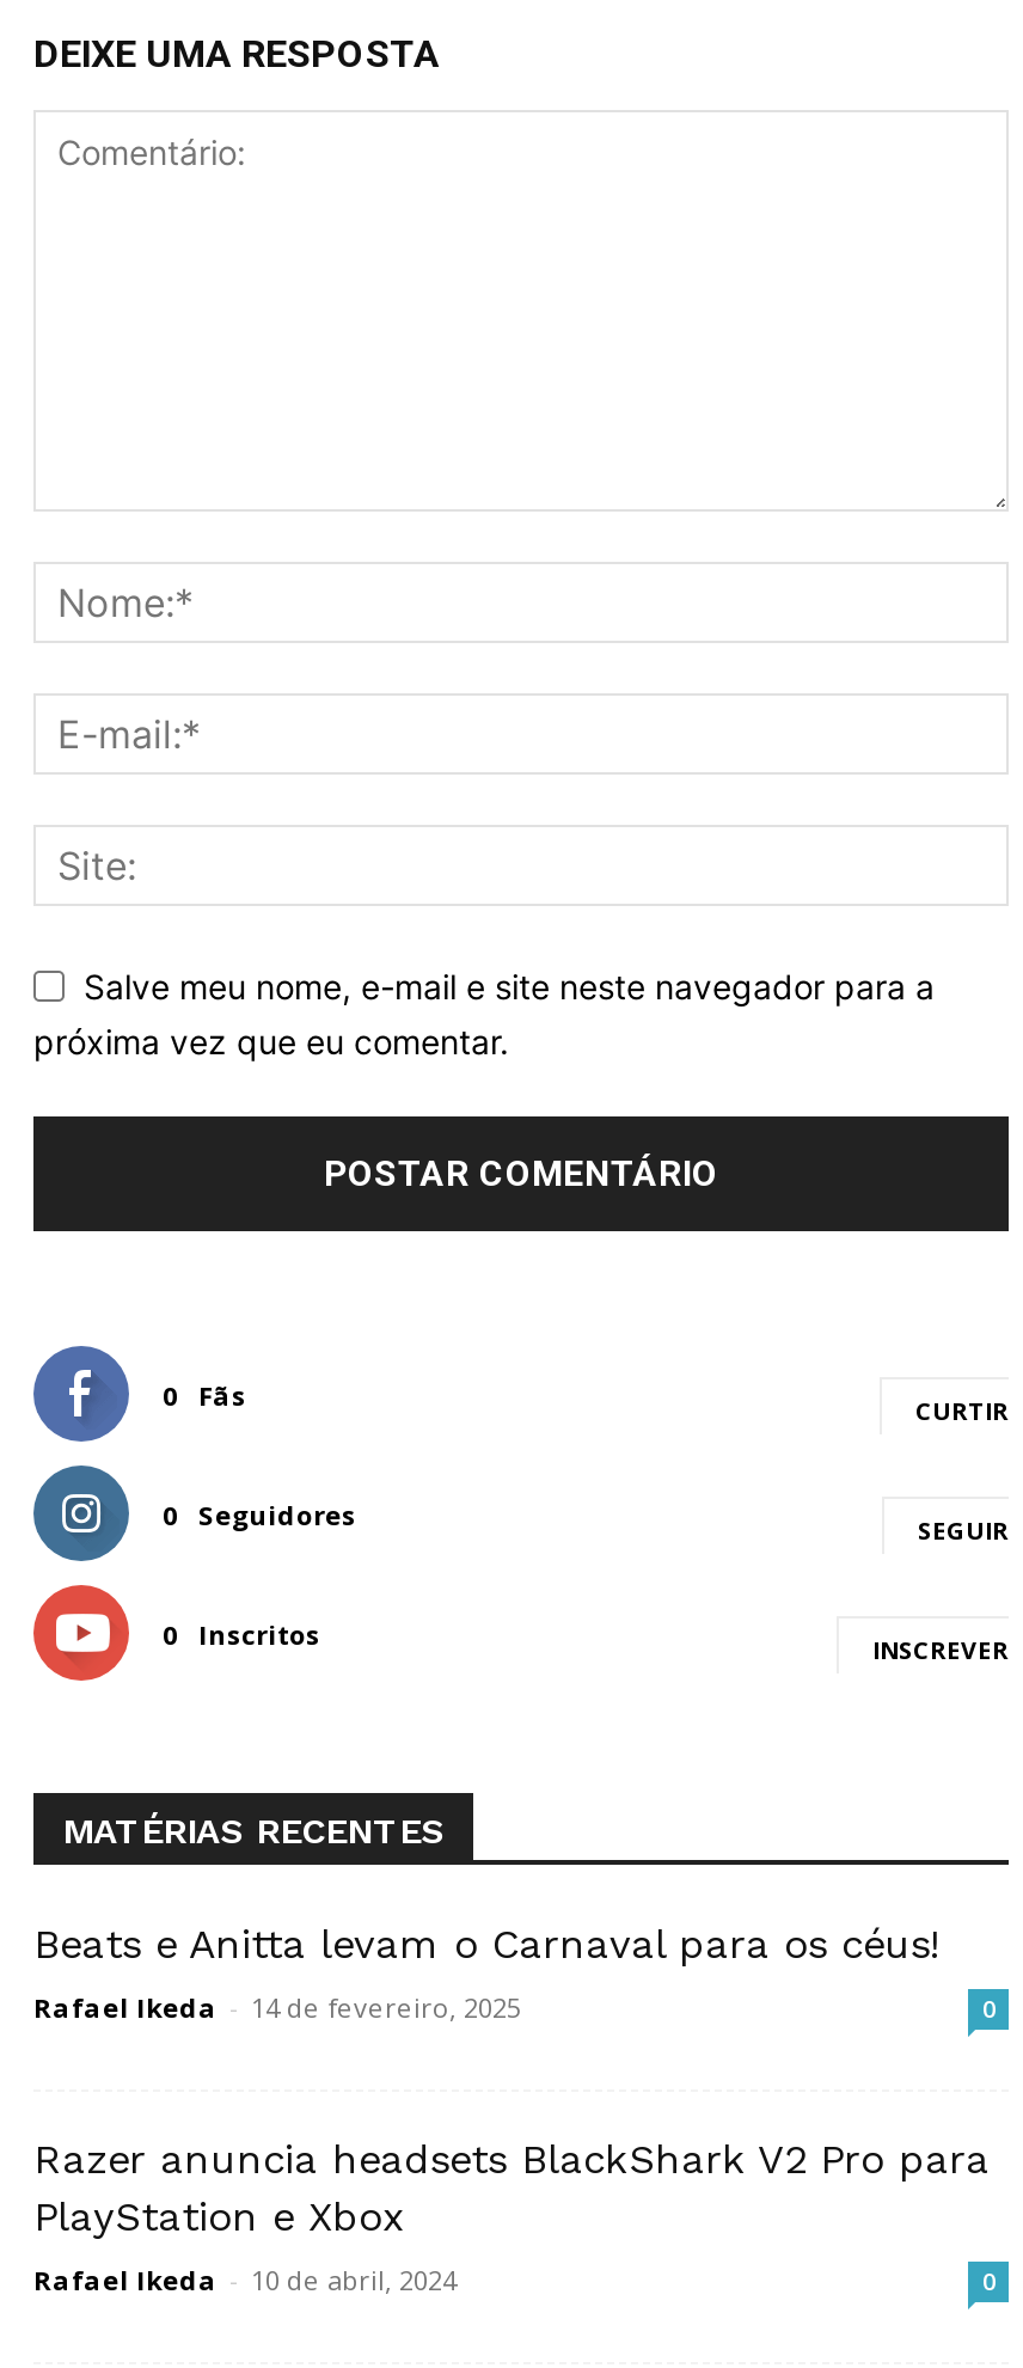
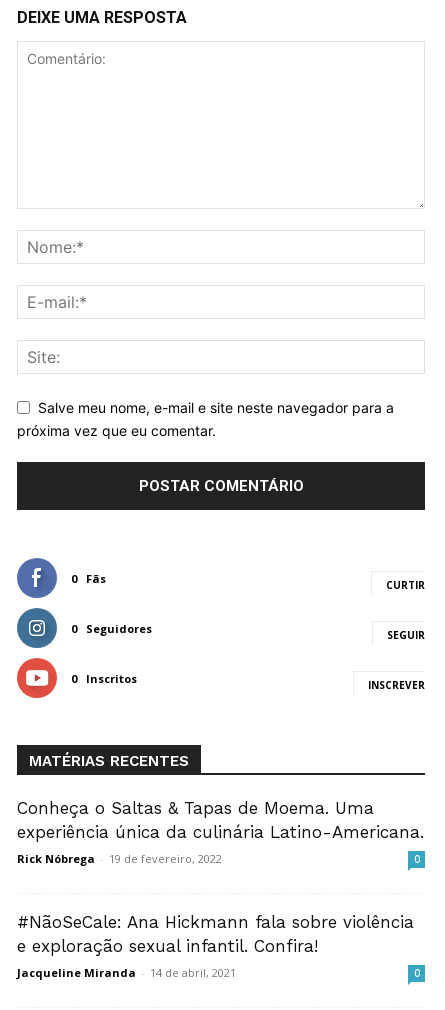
[33,1919,939,2024] Beats e Anitta levam o Carnaval para os céus! | Rafael Ikeda - 14 de fevereiro, 2025 -> [17,798,424,866] Conheça o Saltas & Tapas de Moema. Uma | experiência única da culinária Latino-Americana. | Rick Nóbrega - 19 de fevereiro, 2022
[33,2134,990,2297] Razer anuncia headsets BlackShark V2 Pro para | PlayStation e Xbox | Rafael Ikeda - 10 de abril, 2024 -> [17,912,414,980] #NãoSeCale: Ana Hickmann fala sobre violência | e exploração sexual infantil. Confira! | Jacqueline Miranda - 14 de abril, 2021

